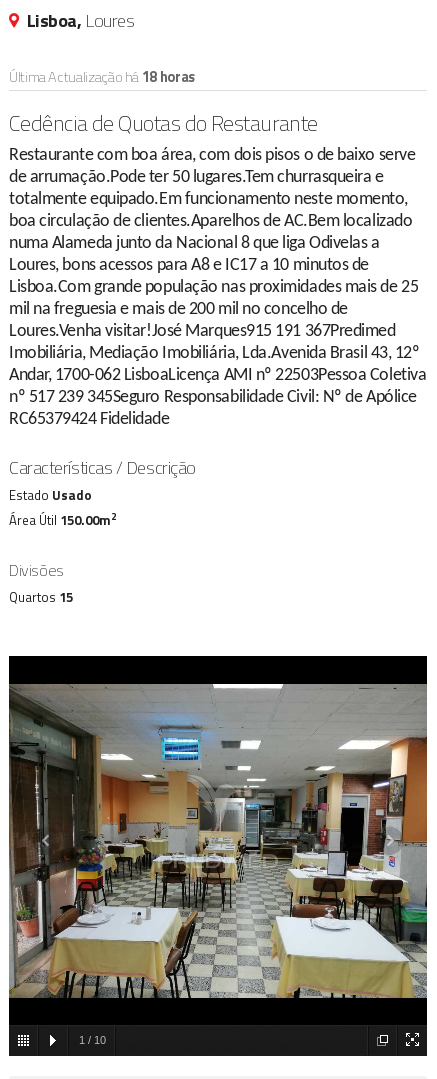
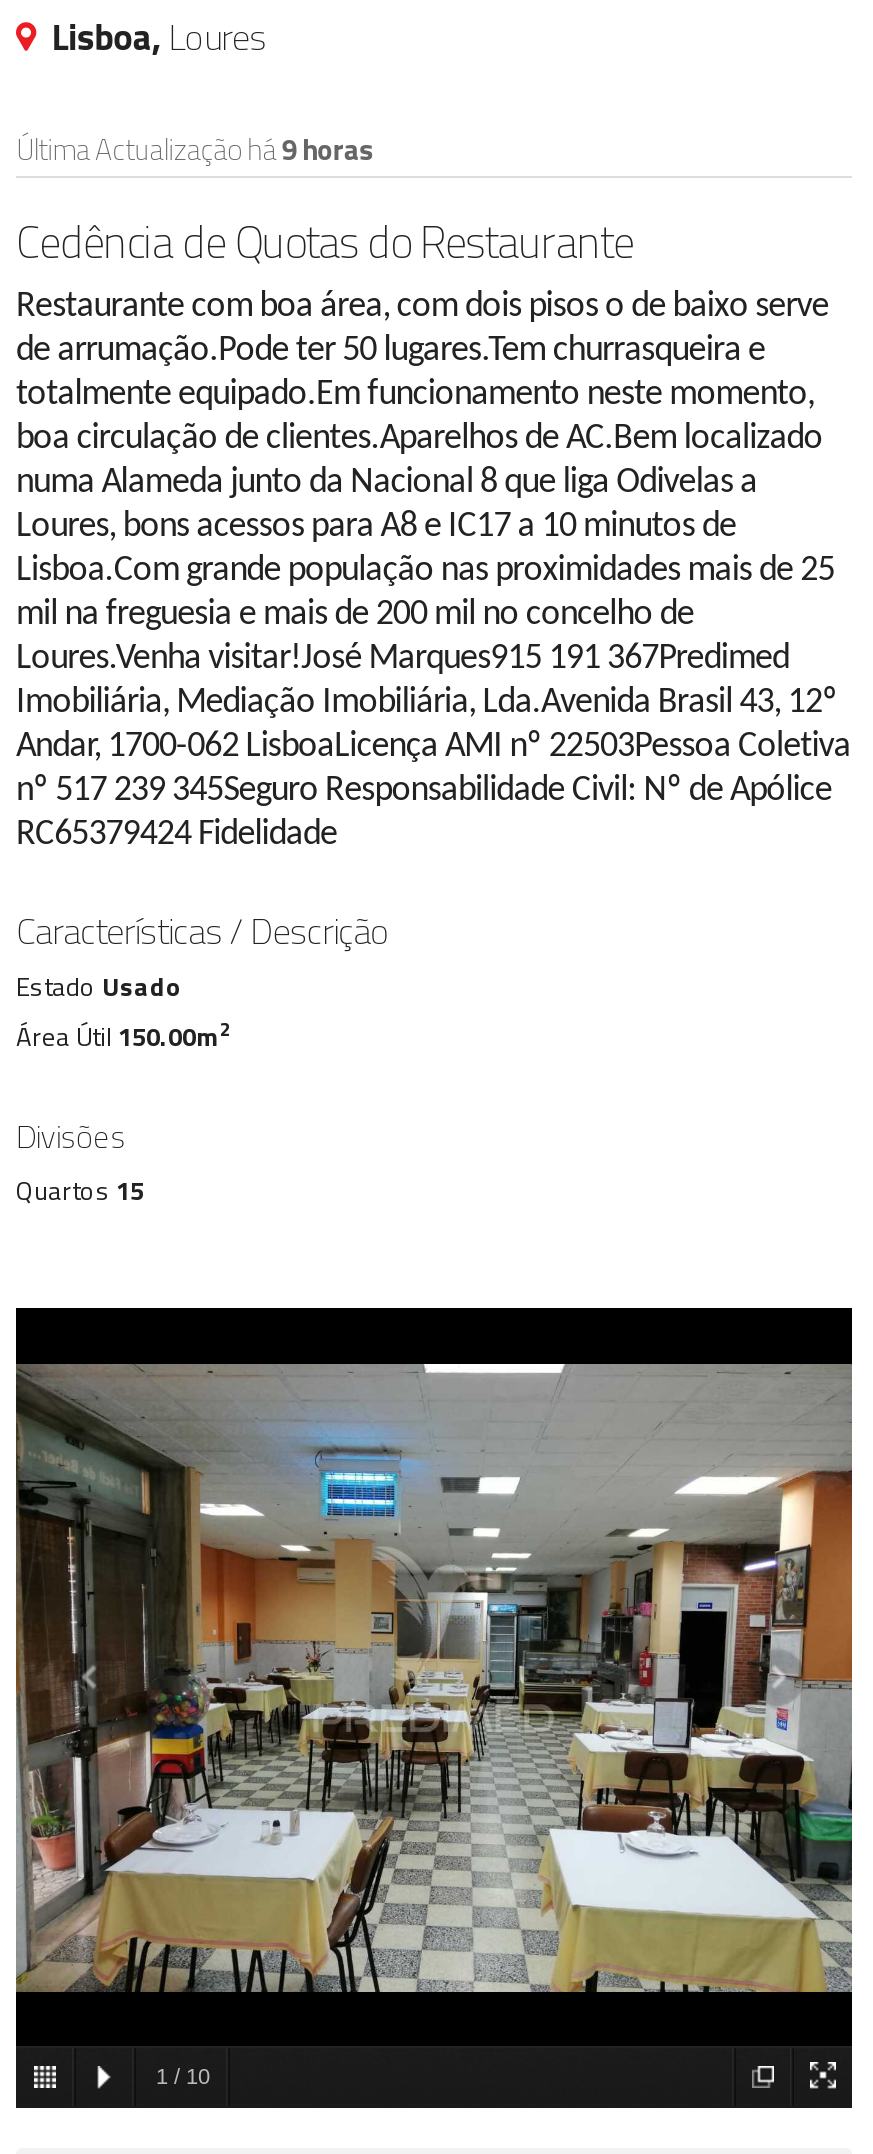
[9,66,195,88] Última Actualização há18 horas -> [16,127,372,171] Última Actualização há9 horas

